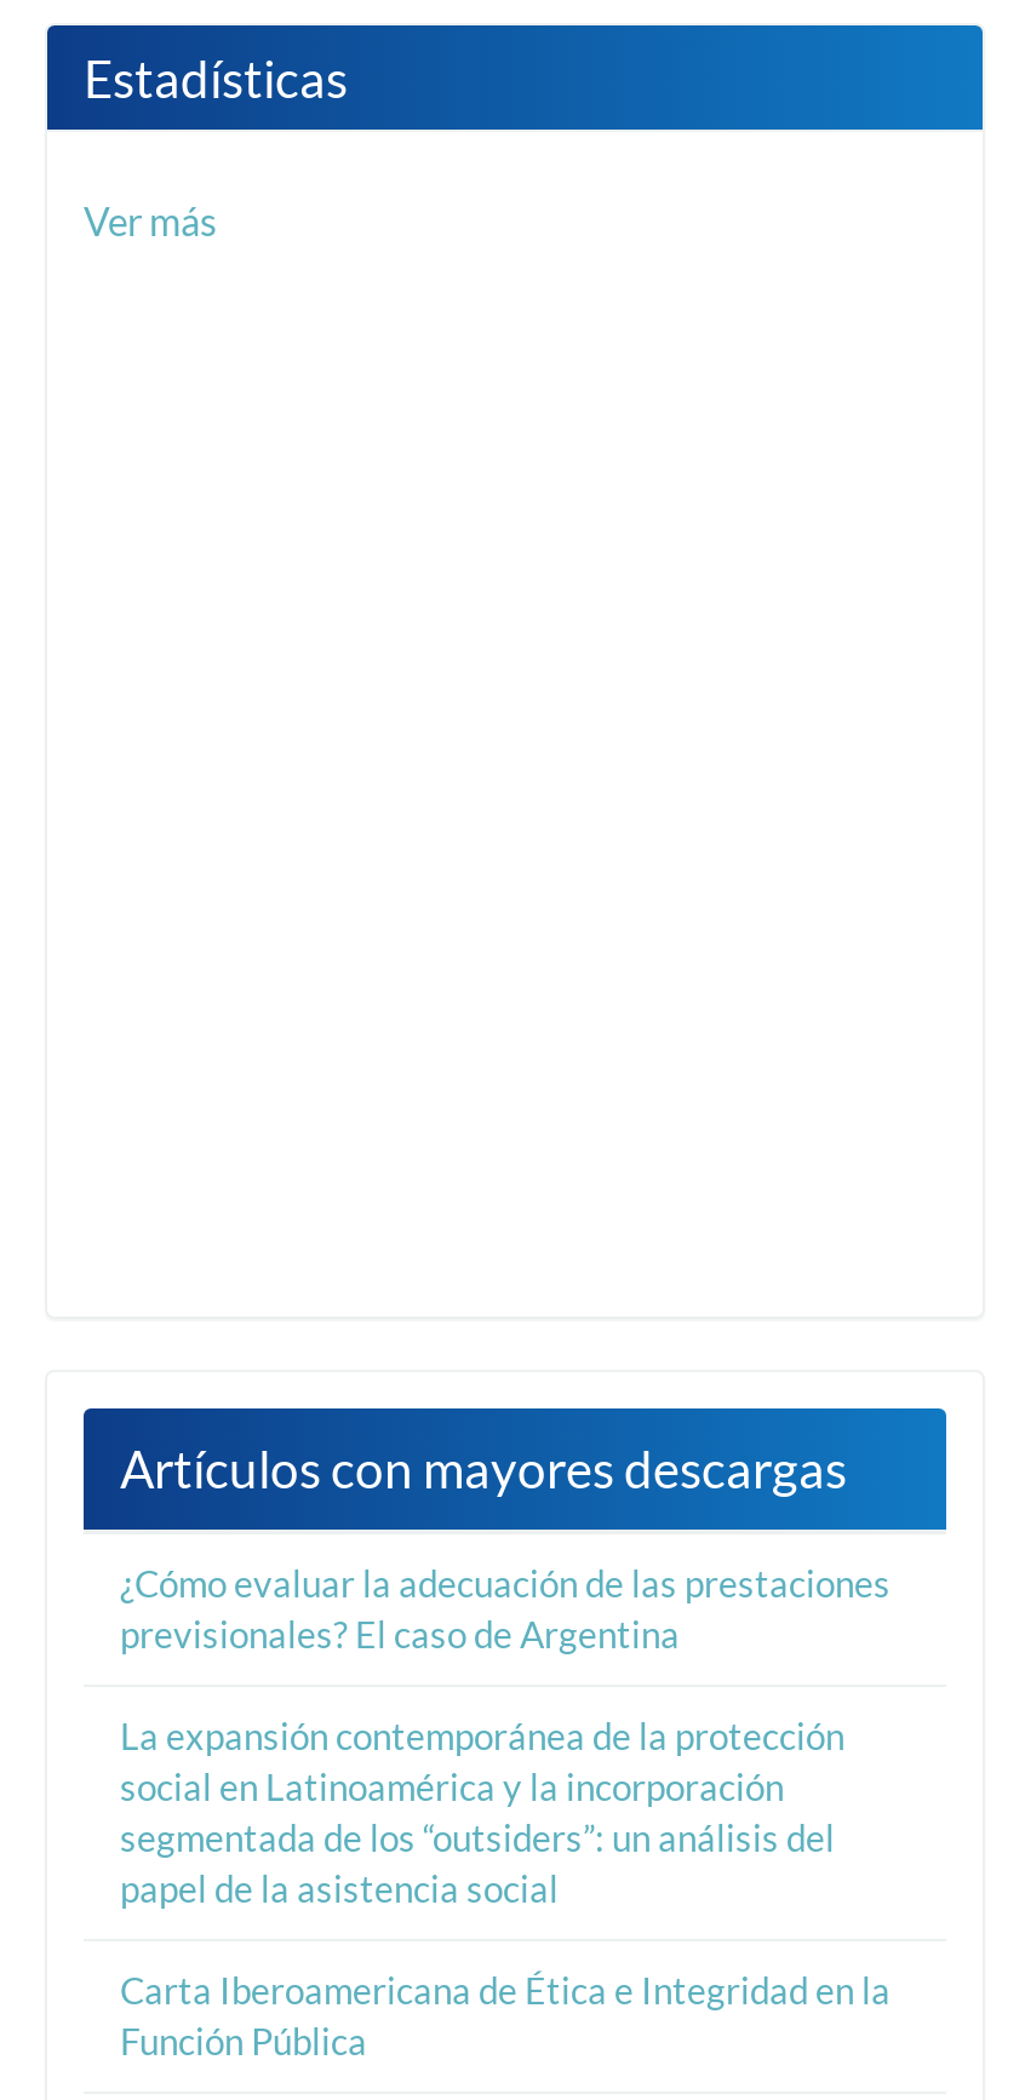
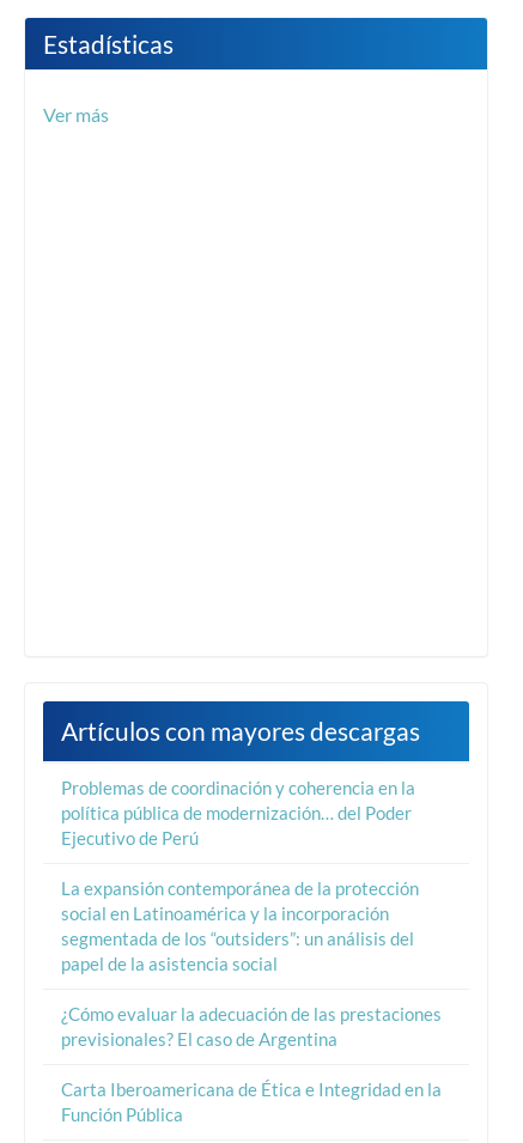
none -> [61,776,415,848] Problemas de coordinación y coherencia en la | política pública de modernización… del Poder | Ejecutivo de Perú
moved [120,1560,891,1654] -> [61,1002,442,1049]: ¿Cómo evaluar la adecuación de las prestaciones | previsionales? El caso de Argentina

